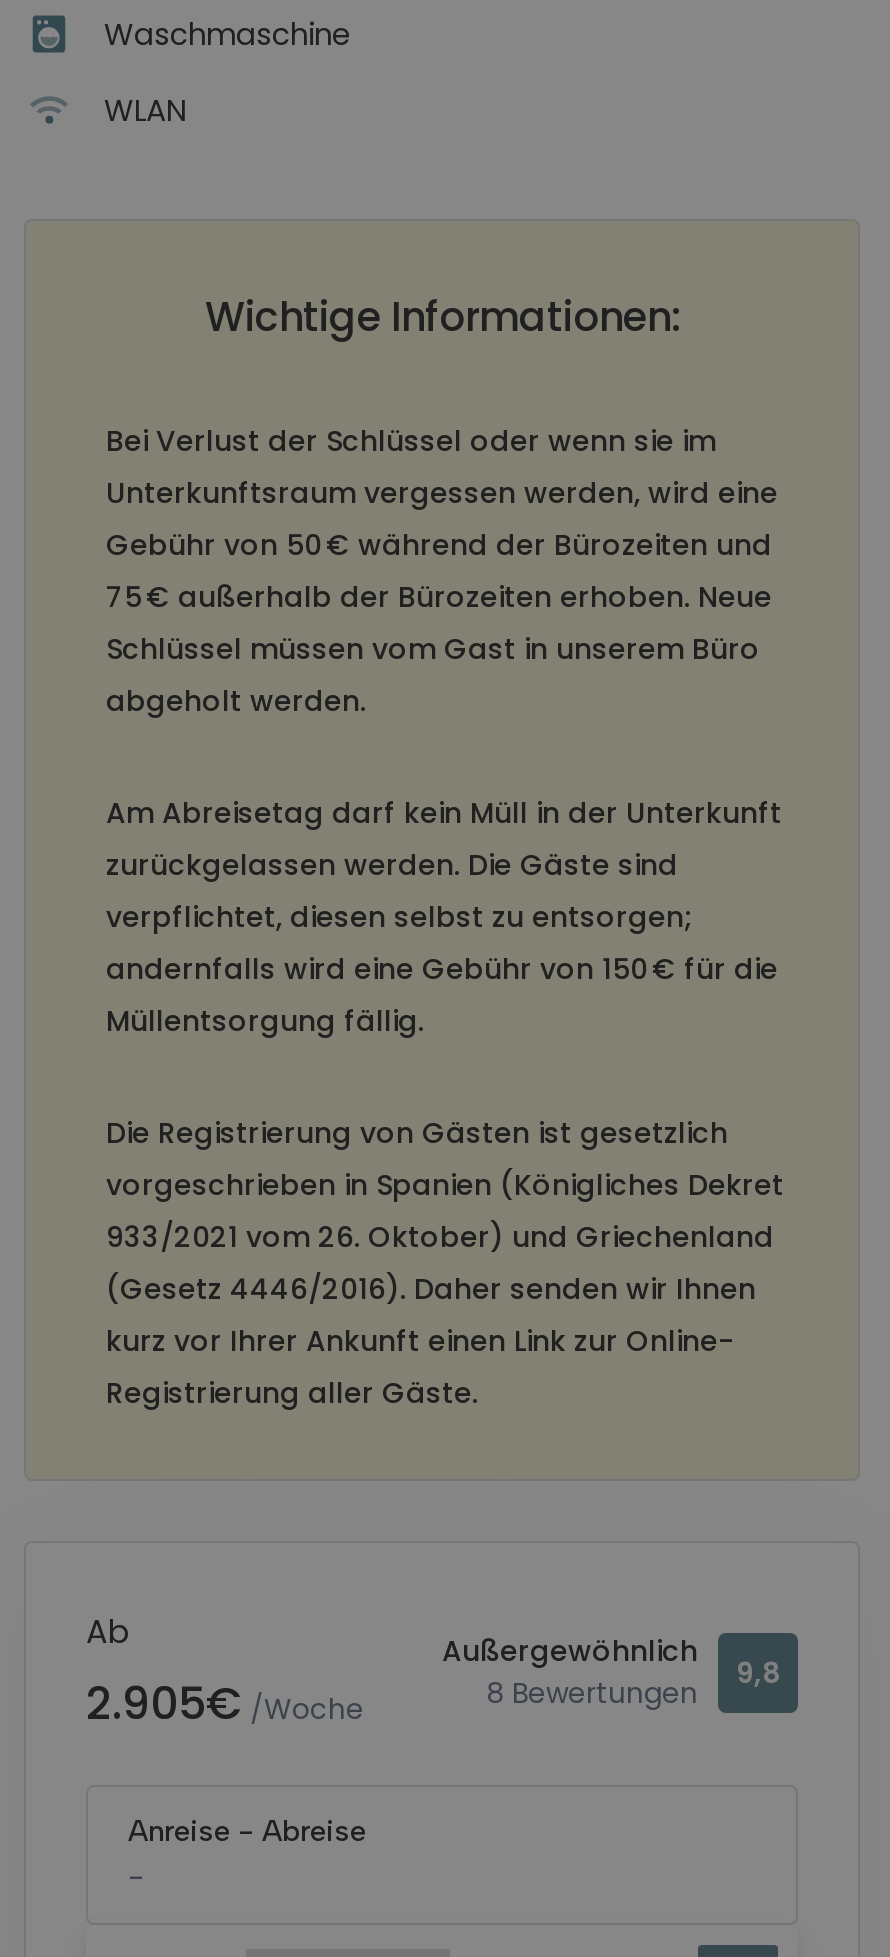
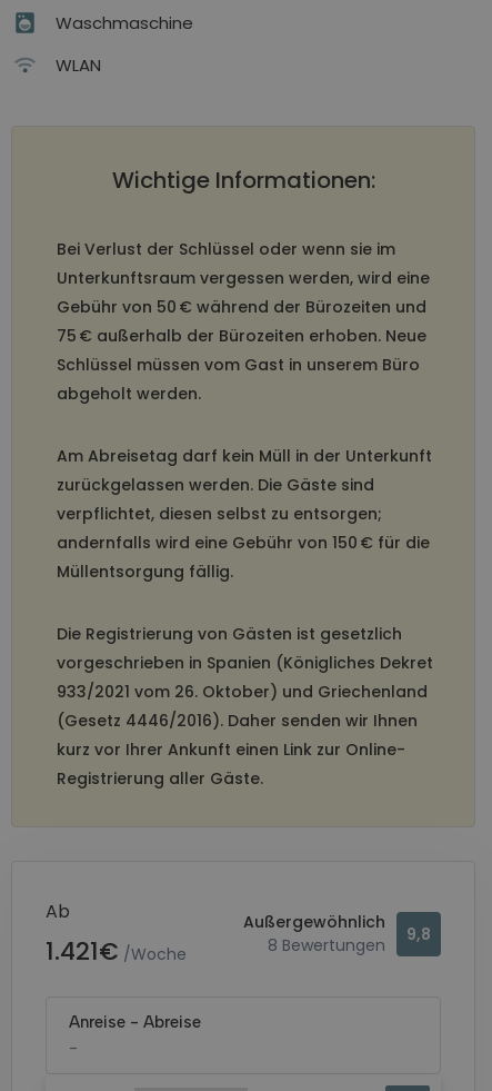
[86,1673,364,1735] 2.905€ /Woche -> [46,934,187,969] 1.421€ /Woche

